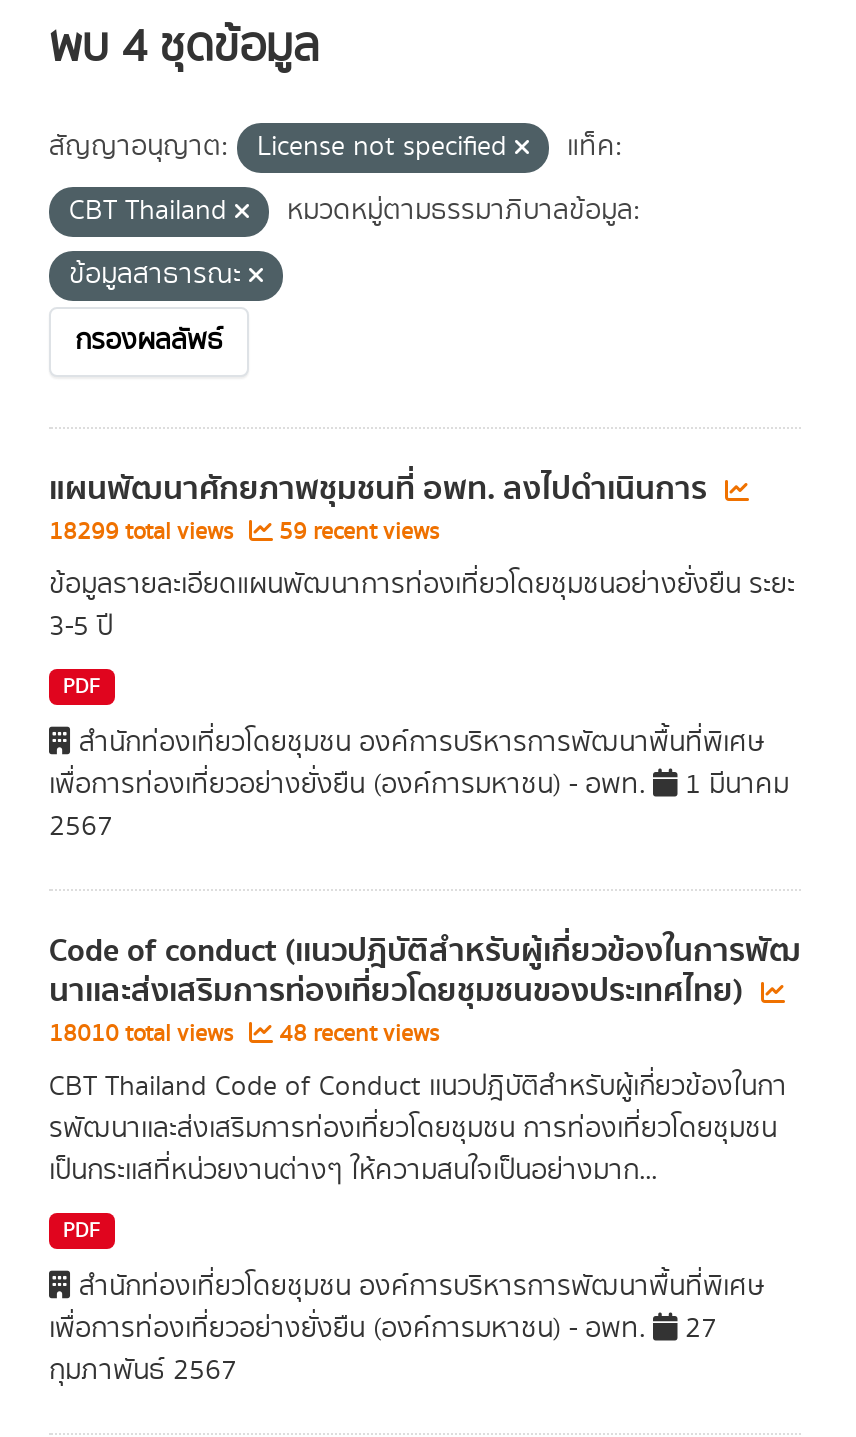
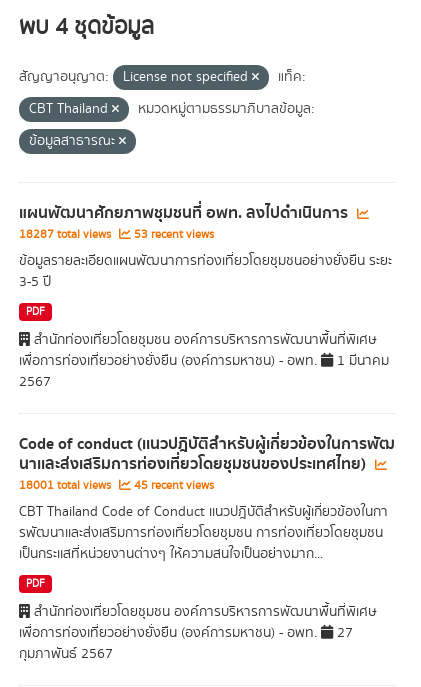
[75,321,223,361] กรองผลลัพธ์ -> none
[49,515,239,549] 18299 total views -> [19,226,114,243] 18287 total views
[273,515,439,549] 59 recent views -> [131,226,214,243] 53 recent views
[49,1017,239,1051] 18010 total views -> [19,477,114,494] 18001 total views
[273,1017,439,1051] 48 recent views -> [131,477,214,494] 45 recent views

